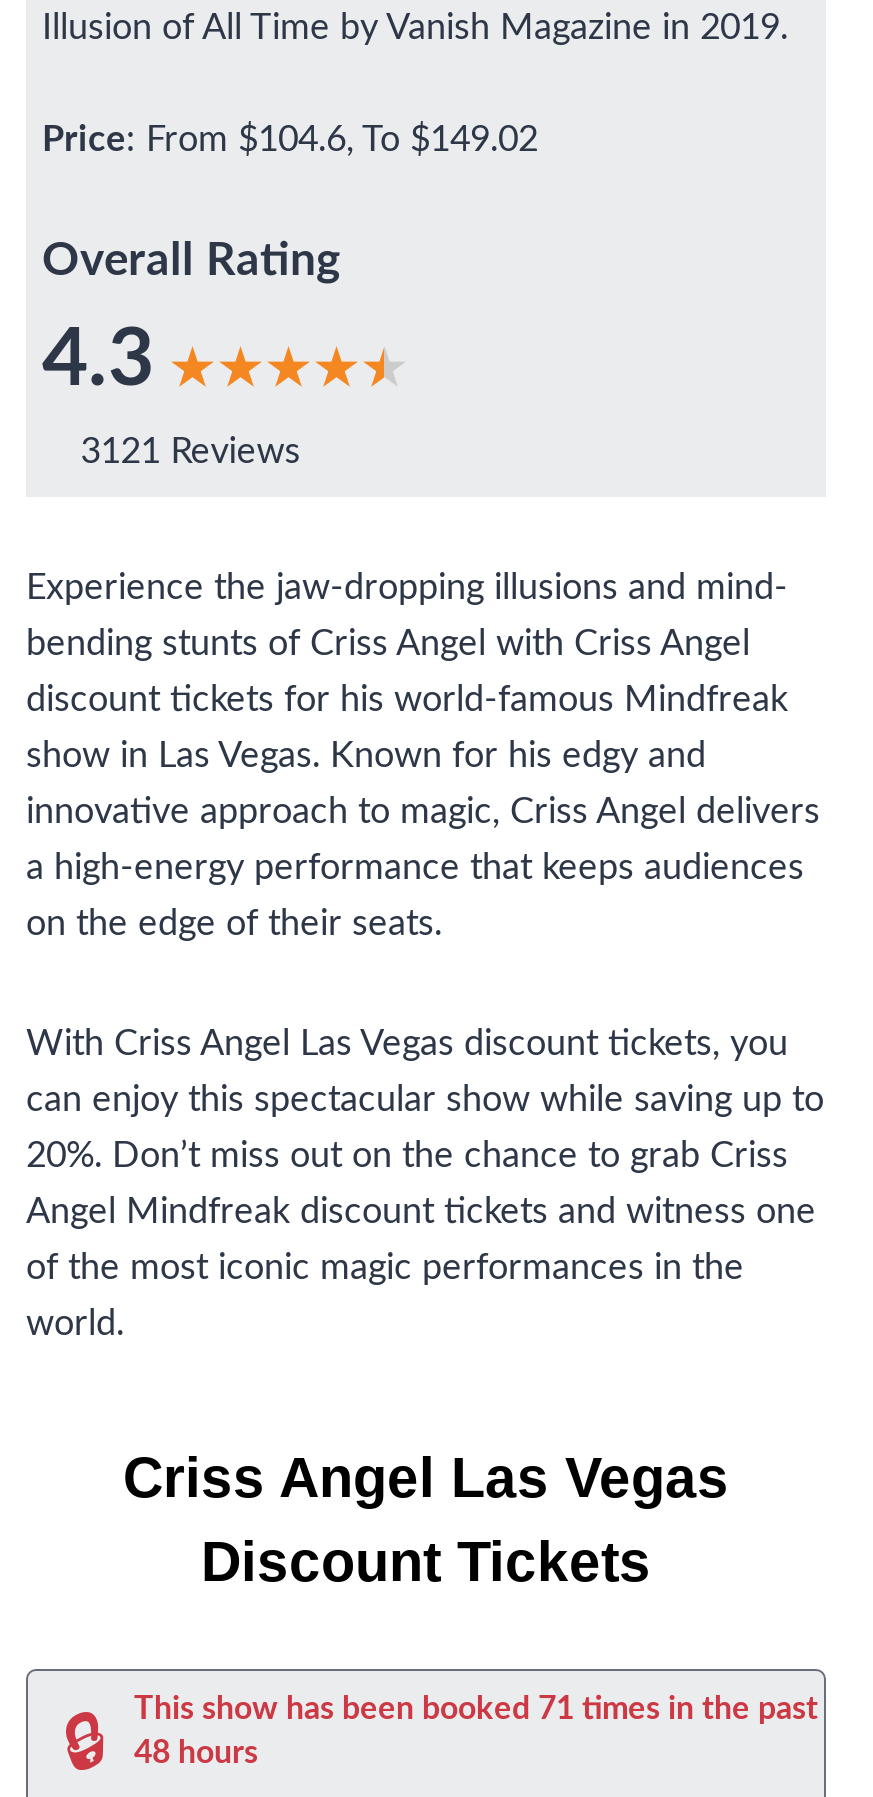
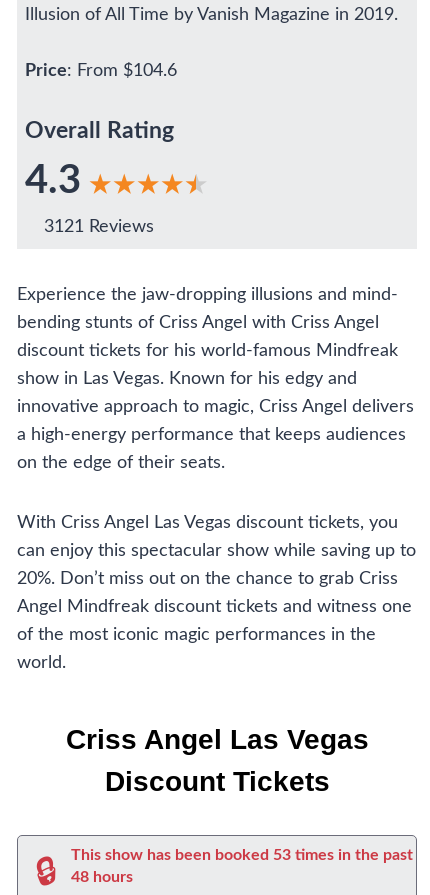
[42,124,538,160] Price: From $104.6, To $149.02 -> [25,62,177,80] Price: From $104.6
[134,1694,818,1726] This show has been booked 71 times in the past -> [71,847,413,863] This show has been booked 53 times in the past

